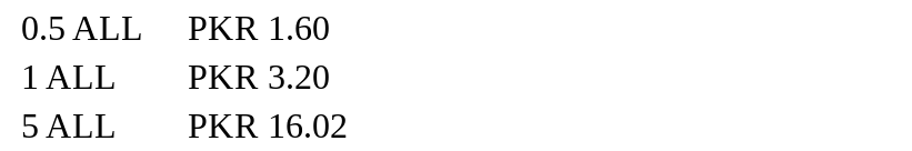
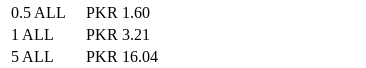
[21,58,330,96] 1 ALL PKR 3.20 -> [11,26,150,43] 1 ALL PKR 3.21
[21,107,348,145] 5 ALL PKR 16.02 -> [11,48,158,65] 5 ALL PKR 16.04

